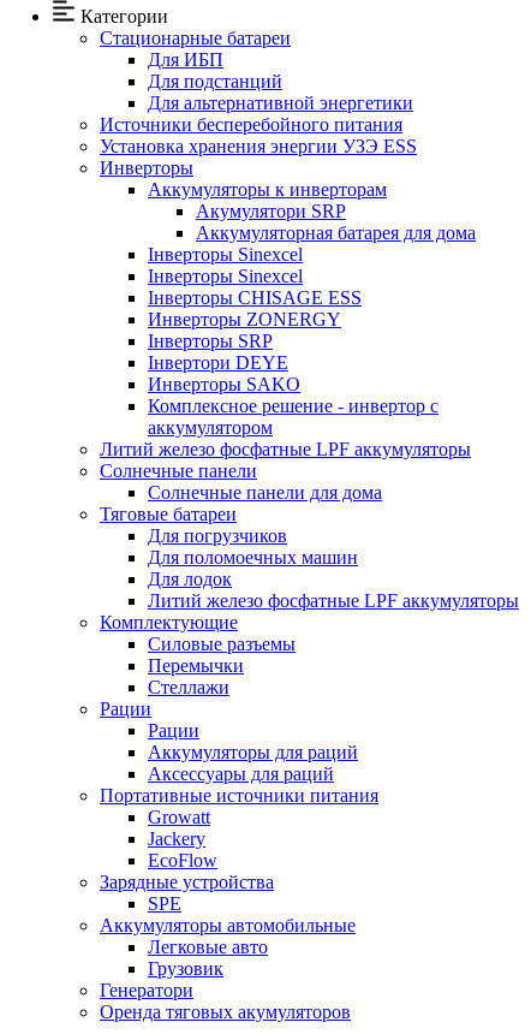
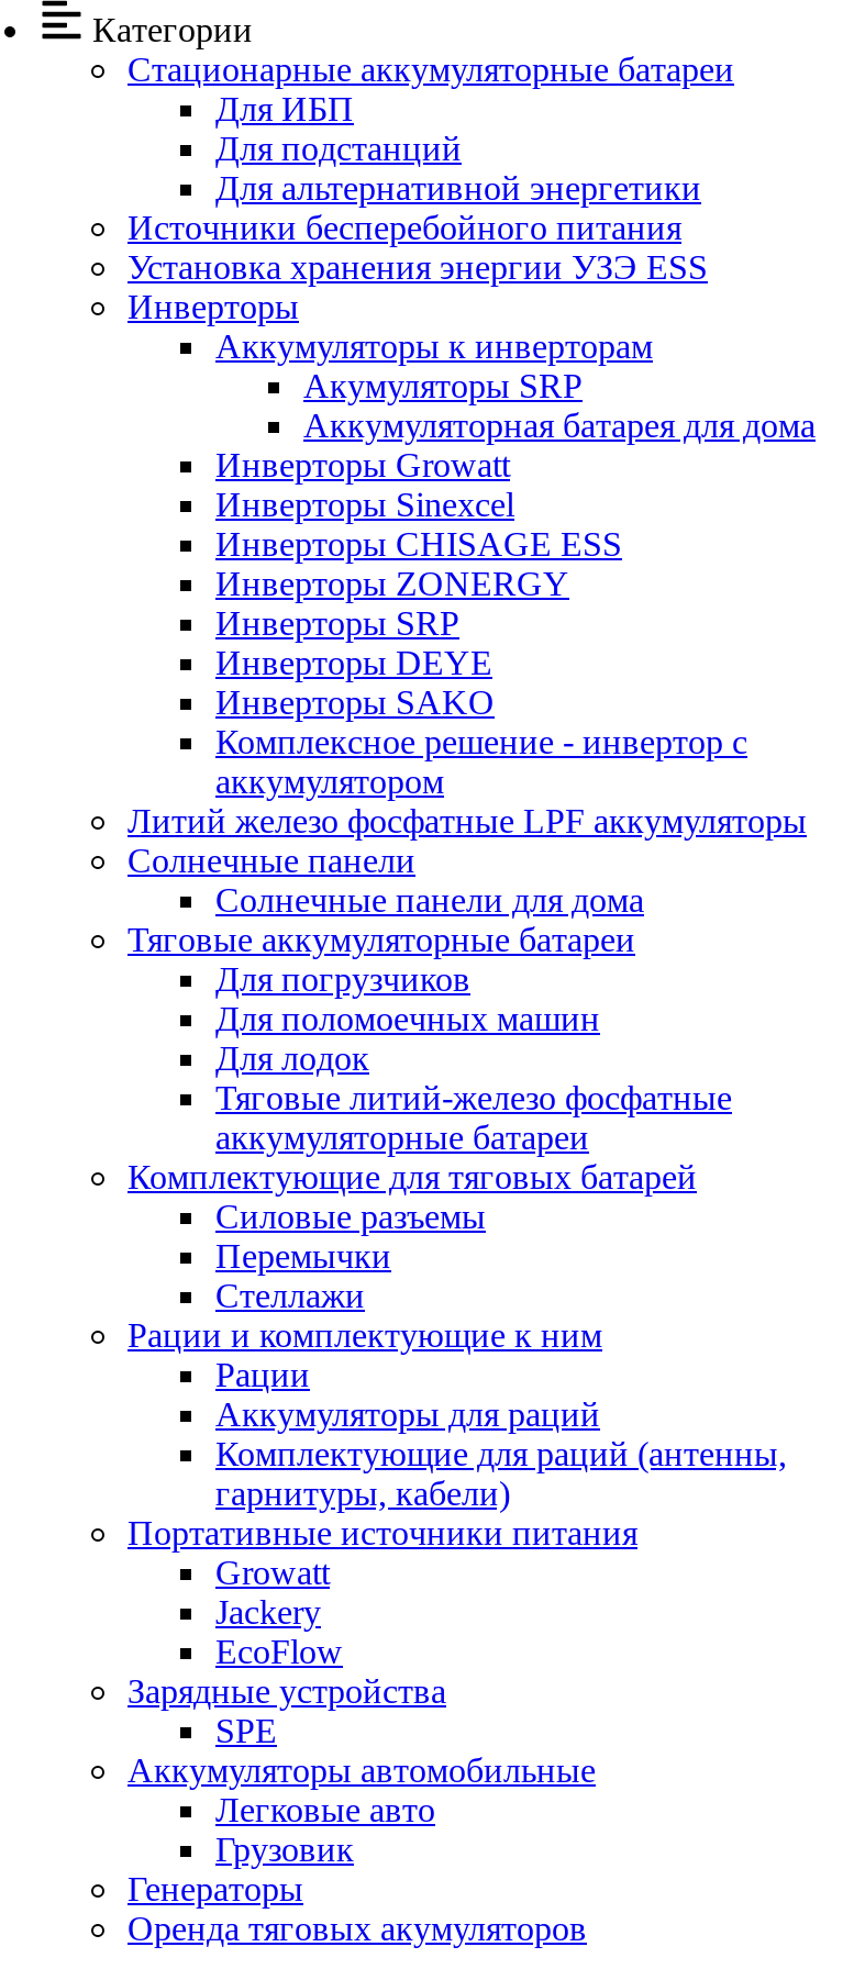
[100,28,291,49] Cтационарные батареи -> [127,51,734,89] Стационарные аккумуляторные батареи
[196,201,346,222] Акумулятори SRP -> [303,368,583,405] Акумуляторы SRP
[148,245,362,308] Інверторы Sinexcel | Інверторы Sinexcel | Інверторы CHISAGE ESS -> [215,447,622,563] Инверторы Growatt | Инверторы Sinexcel | Инверторы CHISAGE ESS
[148,331,273,352] Інверторы SRP -> [215,605,459,643] Инверторы SRP
[148,353,288,373] Інвертори DEYE -> [215,645,492,682] Инверторы DEYE
[100,504,237,525] Тяговые батареи -> [127,922,635,959] Тяговые аккумуляторные батареи
[100,591,519,633] Литий железо фосфатные LPF аккумуляторы | Комплектующие -> [127,1080,732,1196] Тяговые литий-железо фосфатные | аккумуляторные батареи | Комплектующие для тяговых батарей
[100,699,151,719] Рации -> [127,1317,602,1355] Рации и комплектующие к ним
[148,764,334,784] Аксессуары для раций -> [215,1436,787,1513] Комплектующие для раций (антенны, | гарнитуры, кабели)
[100,980,193,1001] Генератори -> [127,1871,303,1908] Генераторы

